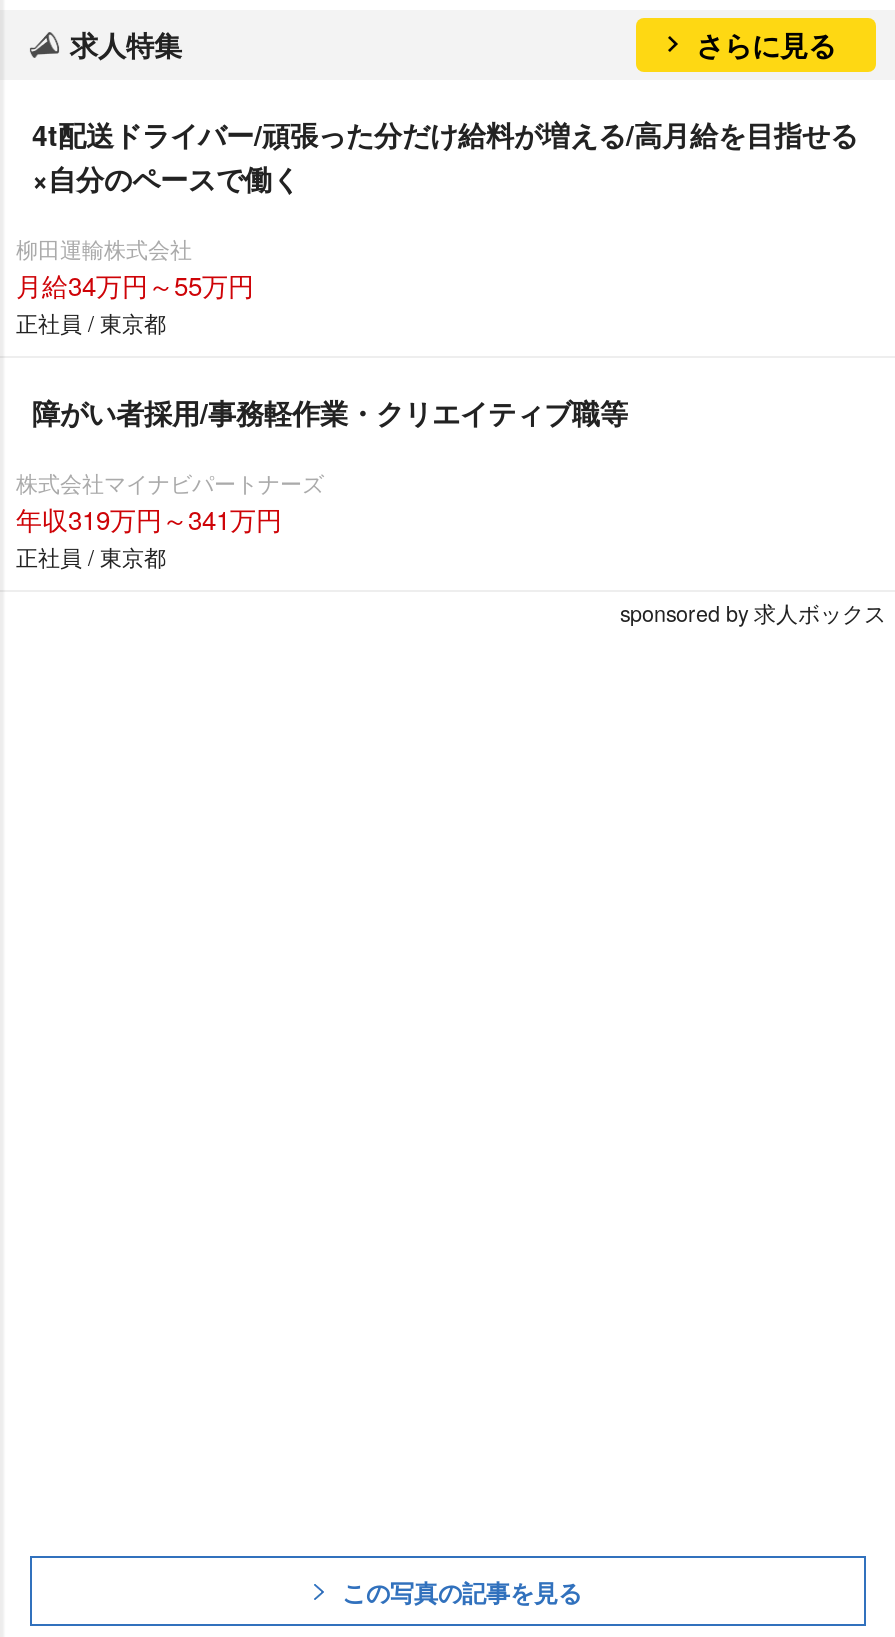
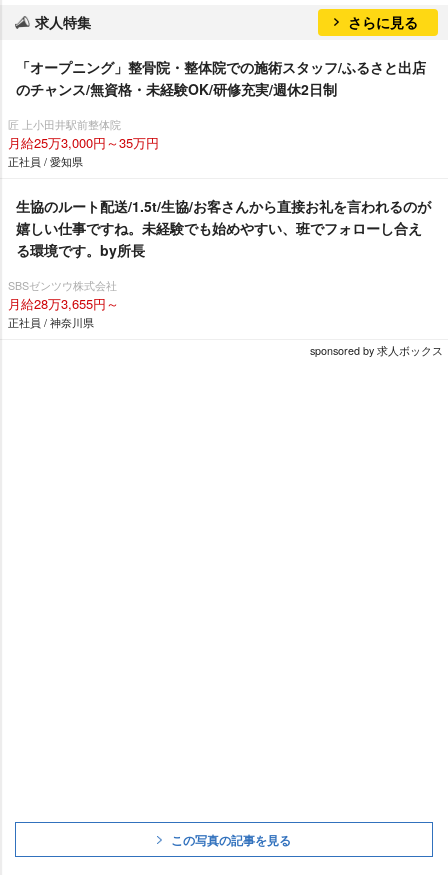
[32,114,858,198] 4t配送ドライバー/頑張った分だけ給料が増える/高月給を目指せる | ×自分のペースで働く -> [16,57,426,99] 「オープニング」整骨院・整体院での施術スタッフ/ふるさと出店 | のチャンス/無資格・未経験OK/研修充実/週休2日制
[16,234,254,338] 柳田運輸株式会社 | 月給34万円～55万円 | 正社員 / 東京都 -> [8,117,159,169] 匠 上小田井駅前整体院 | 月給25万3,000円～35万円 | 正社員 / 愛知県
[32,392,628,432] 障がい者採用/事務軽作業・クリエイティブ職等 -> [16,196,431,260] 生協のルート配送/1.5t/生協/お客さんから直接お礼を言われるのが | 嬉しい仕事ですね。未経験でも始めやすい、班でフォローし合え | る環境です。by所長
[16,468,324,572] 株式会社マイナビパートナーズ | 年収319万円～341万円 | 正社員 / 東京都 -> [8,278,119,330] SBSゼンツウ株式会社 | 月給28万3,655円～ | 正社員 / 神奈川県

